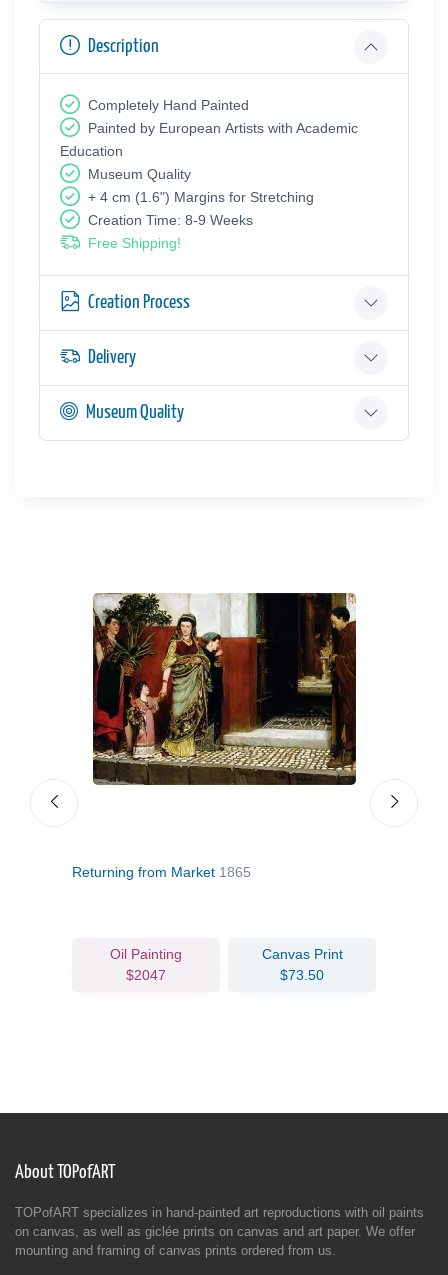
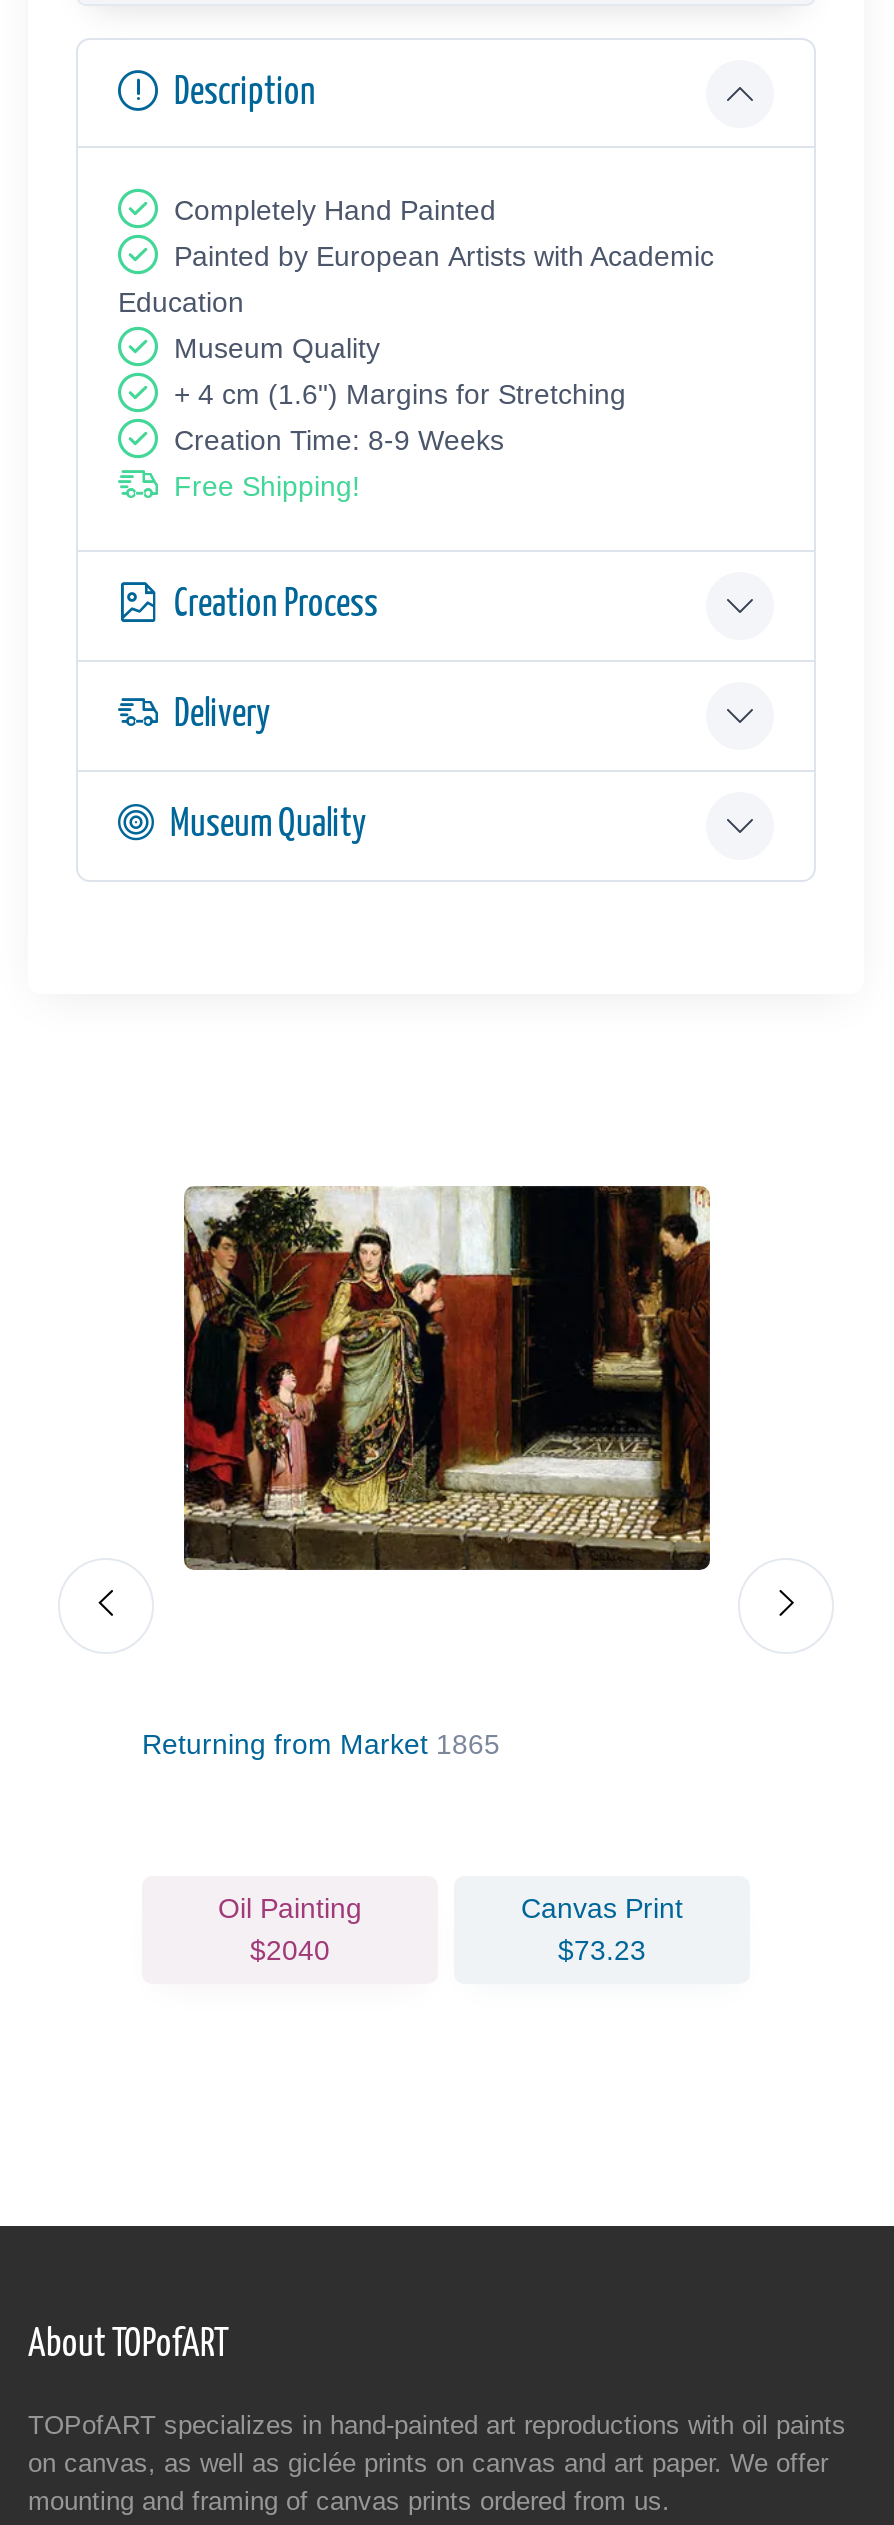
[126,967,166,983] $2047 -> [250,1934,330,1966] $2040
[280,967,324,983] $73.50 -> [558,1934,646,1966] $73.23

